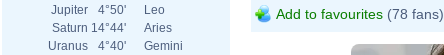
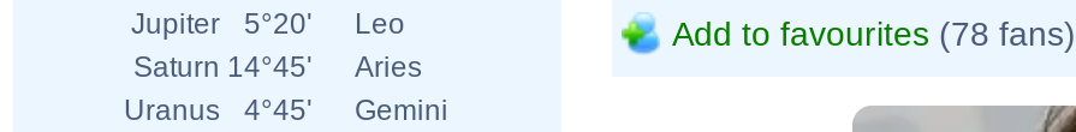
[51,3,165,17] Jupiter 4°50' Leo -> [131,7,405,41] Jupiter 5°20' Leo
[52,21,172,35] Saturn 14°44' Aries -> [133,50,422,84] Saturn 14°45' Aries
[48,39,183,53] Uranus 4°40' Gemini -> [124,94,448,127] Uranus 4°45' Gemini

